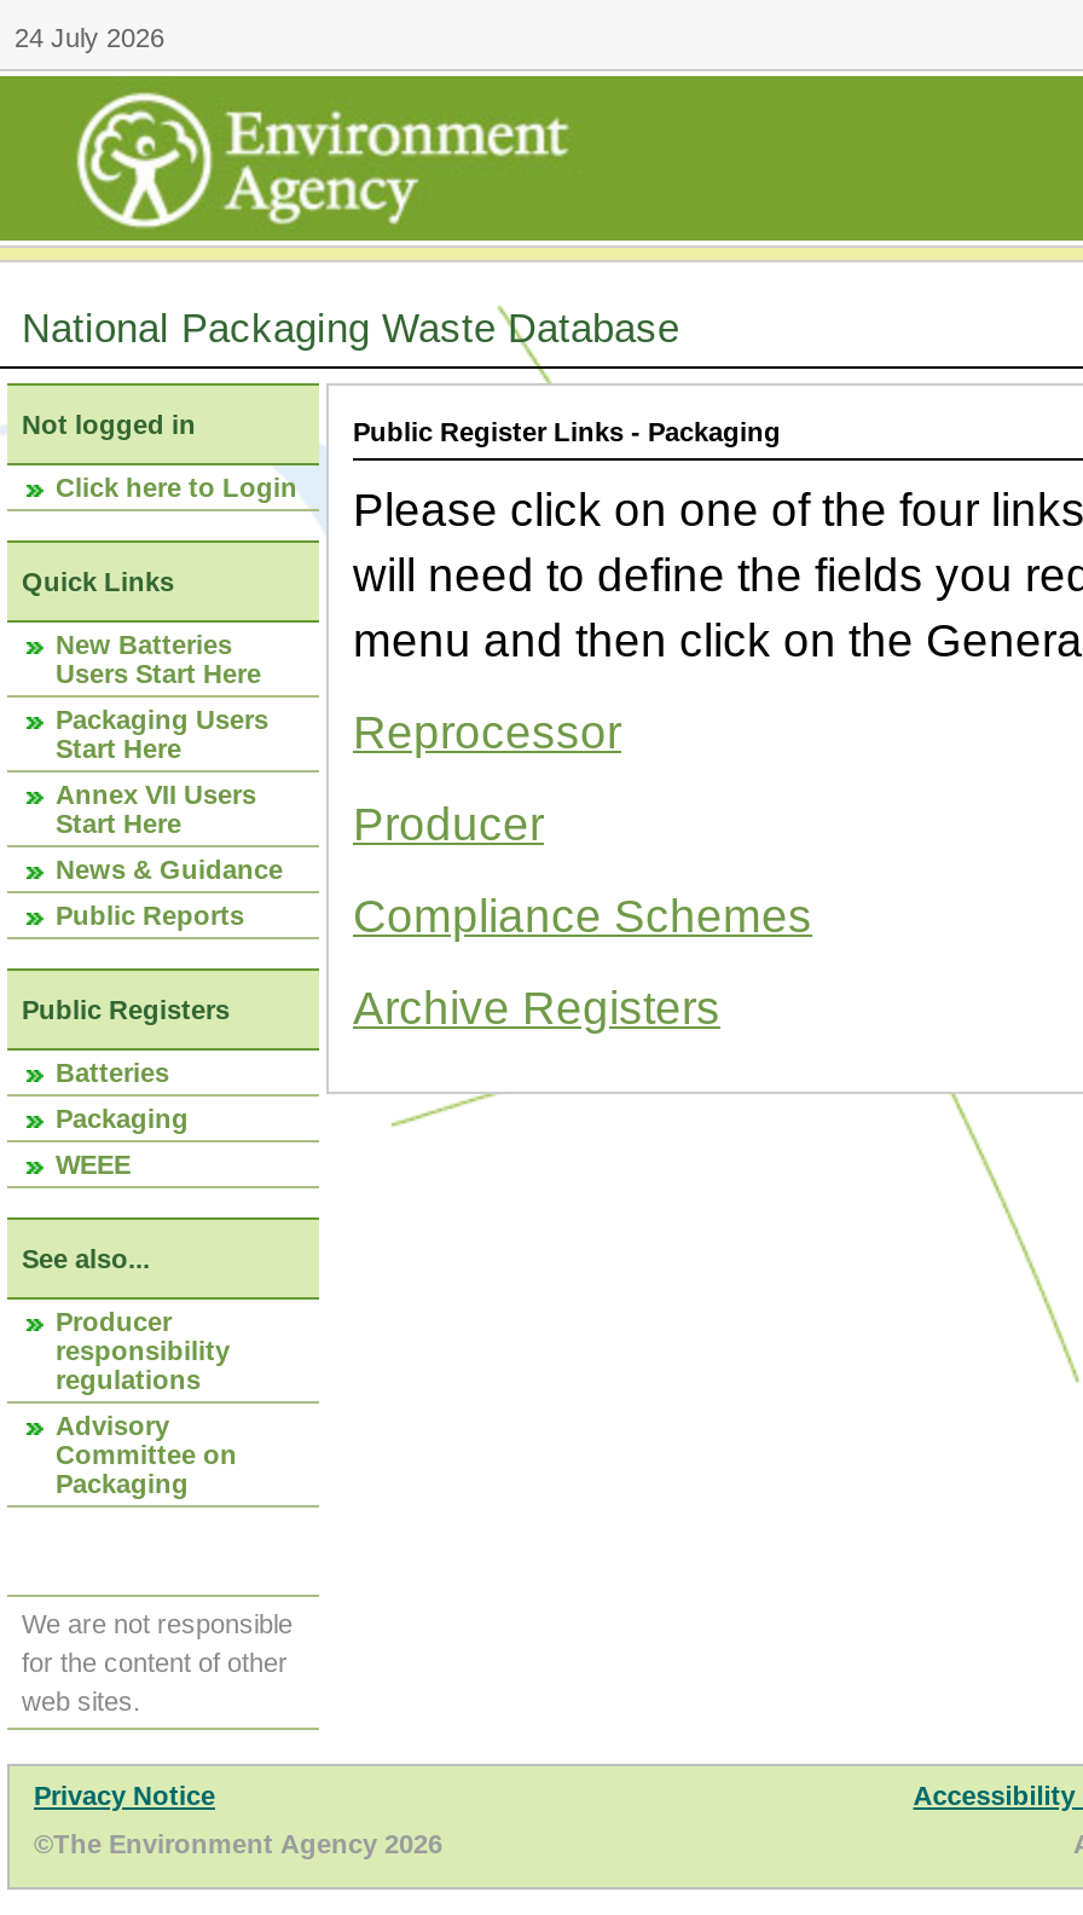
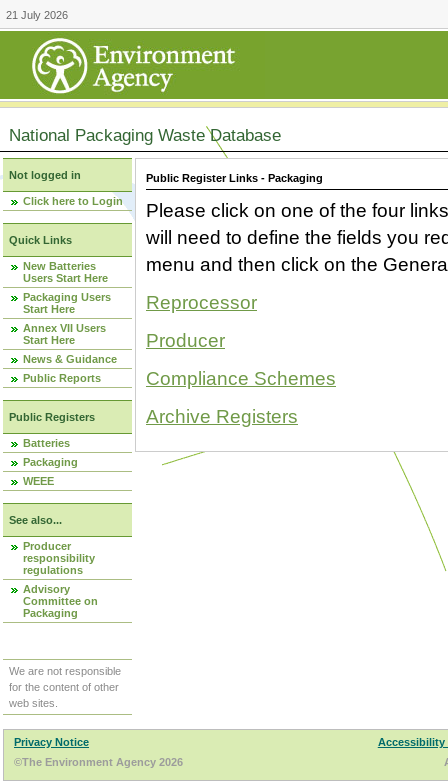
[15,23,164,52] 24 July 2026 -> [6,9,68,21] 21 July 2026

